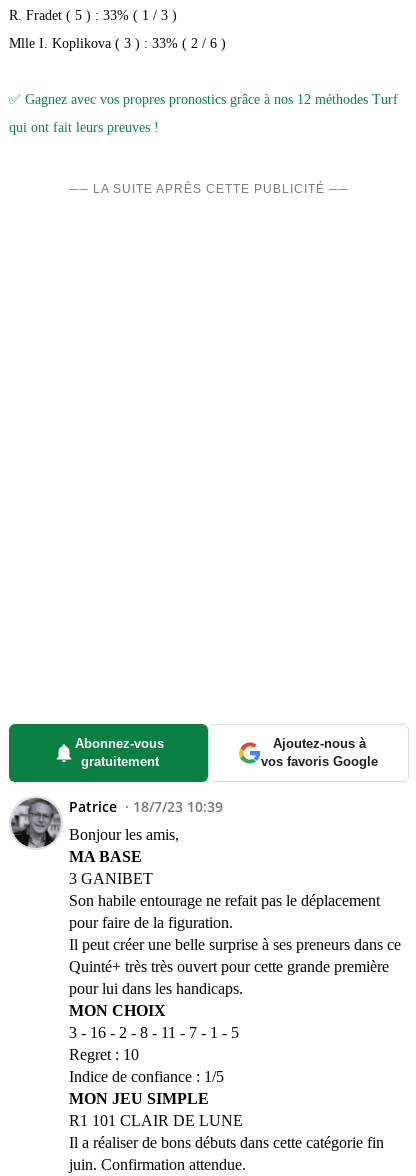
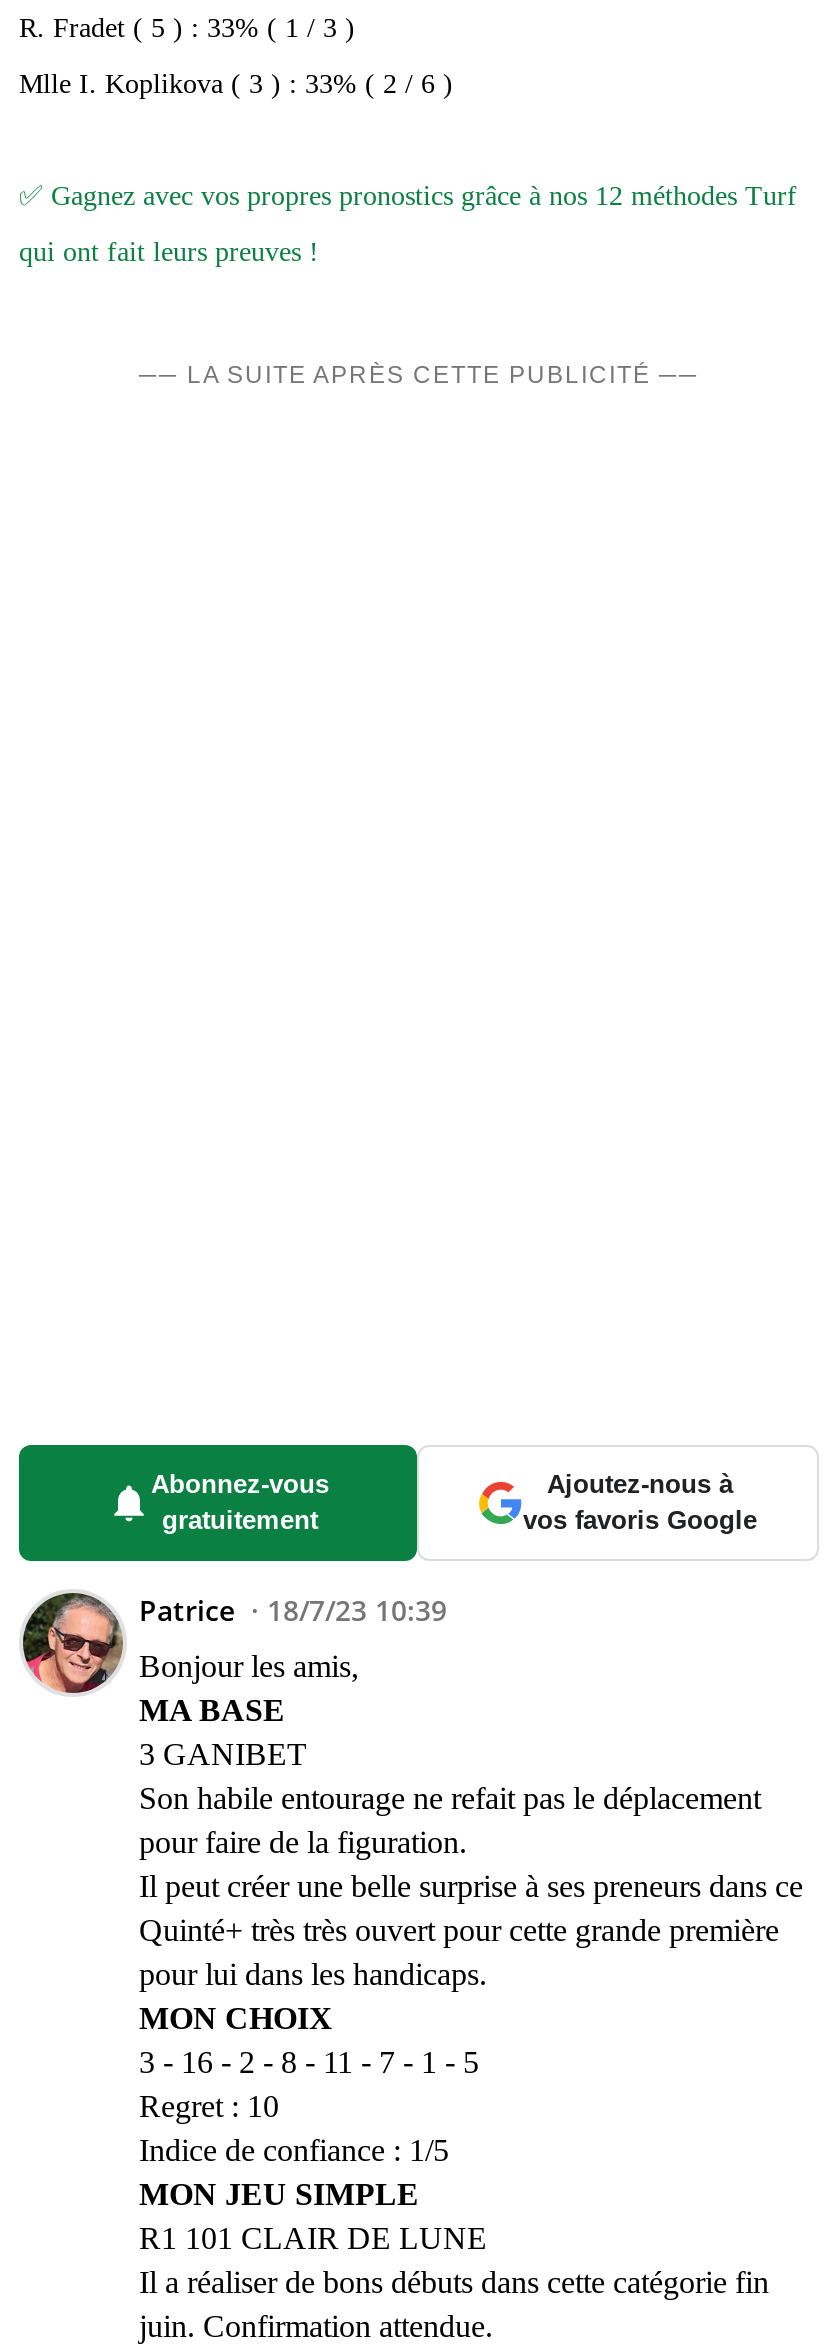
[11,798,61,847] [image] -> [23,1593,121,1693] [image]

